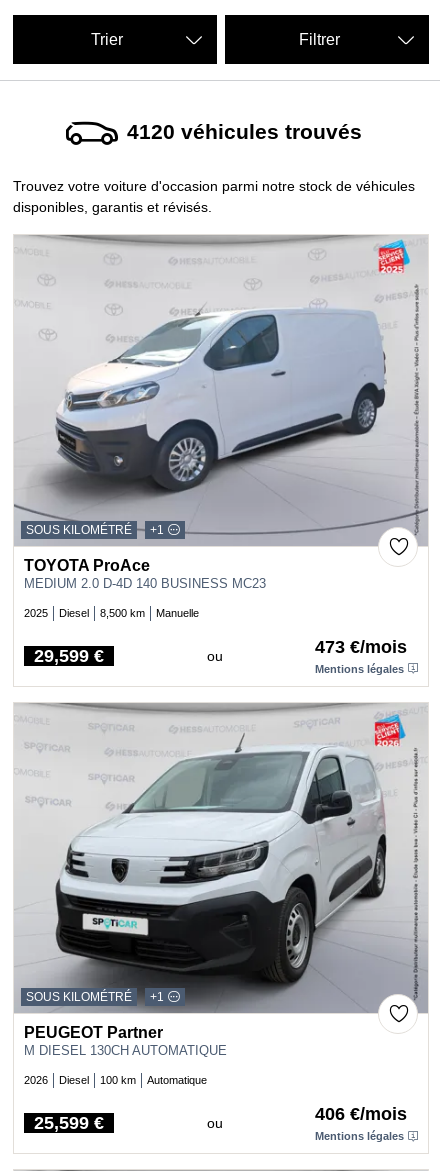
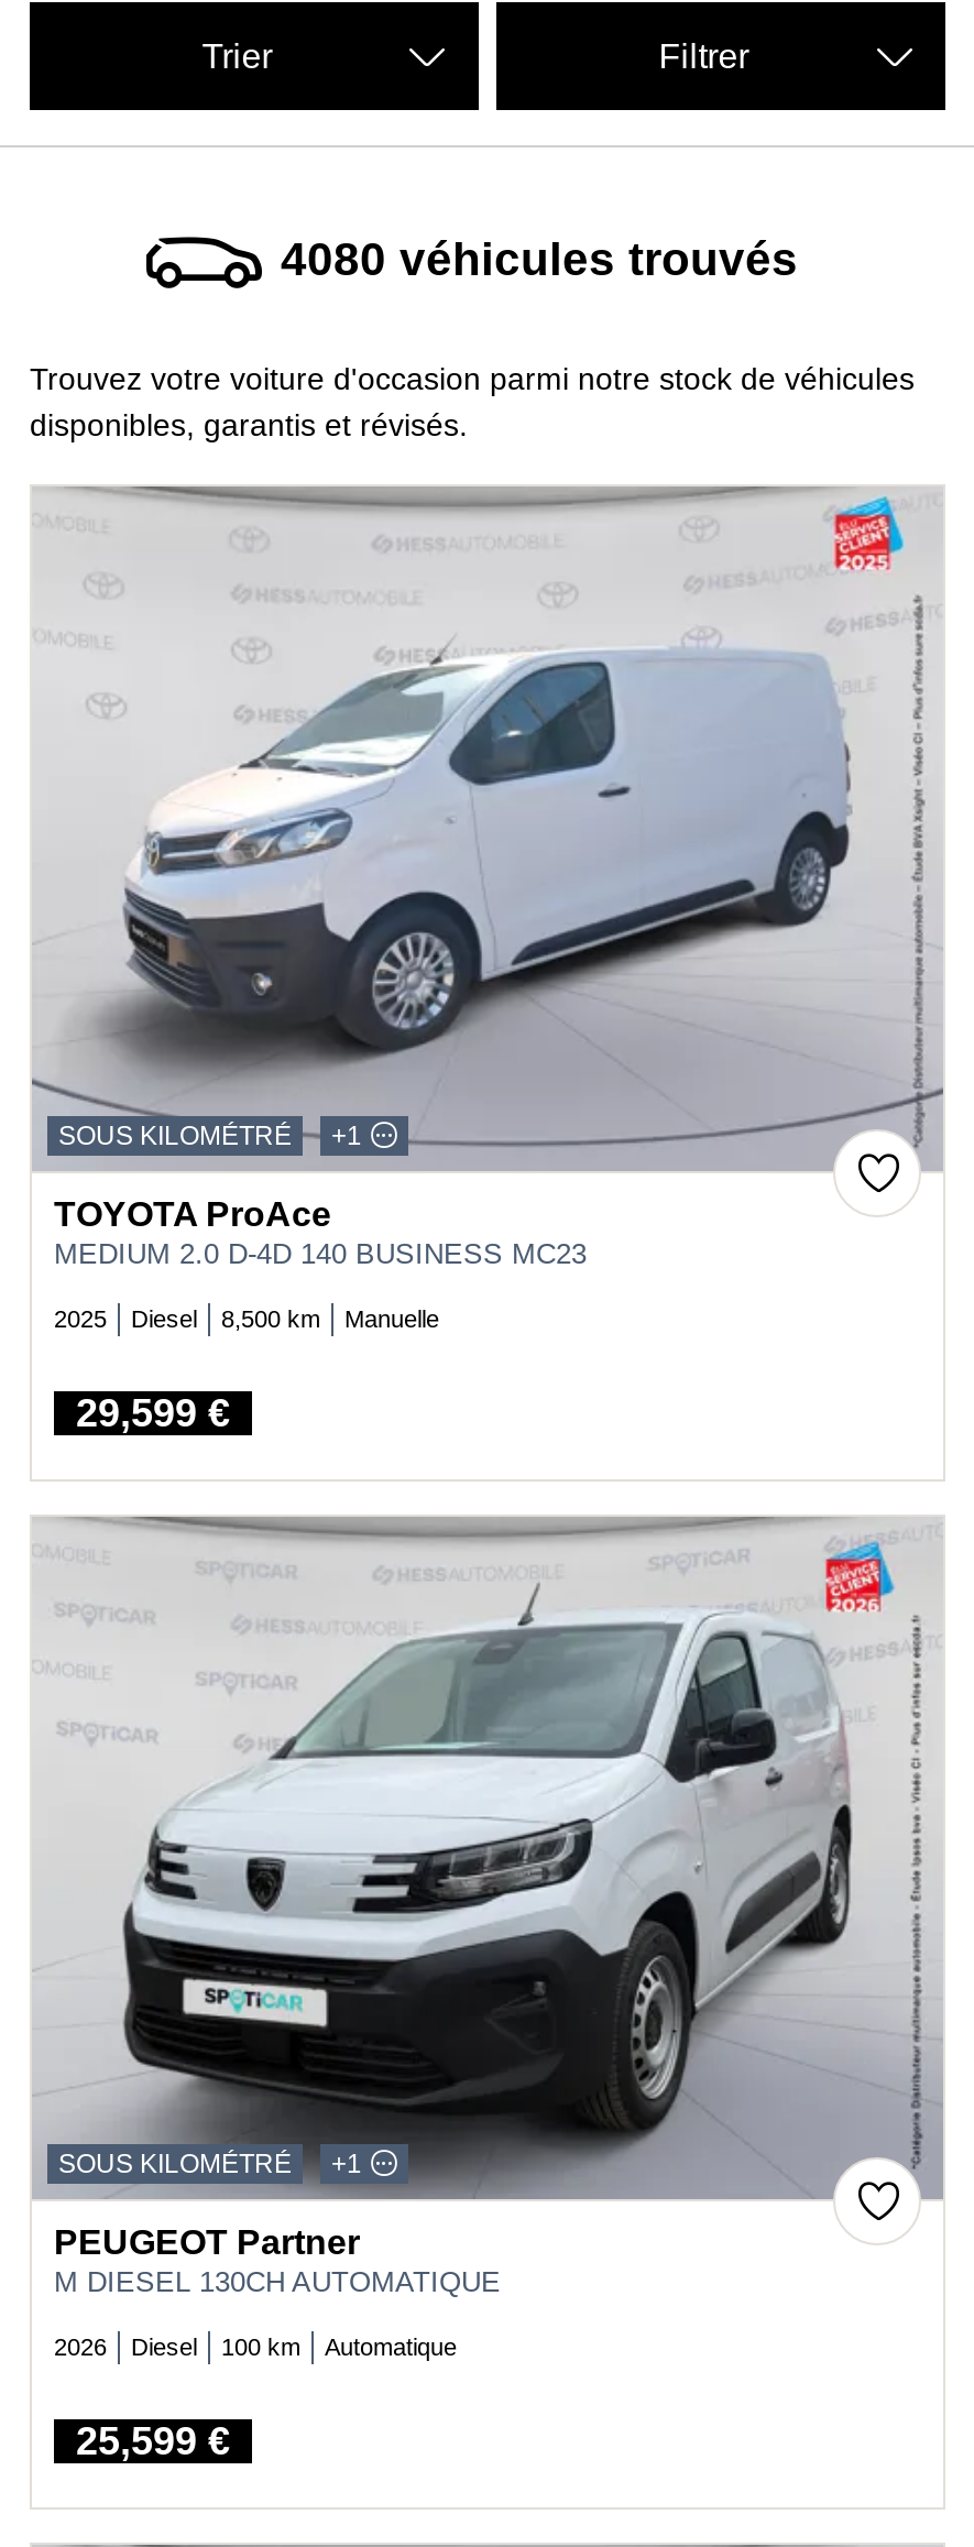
[127,120,362,143] 4120 véhicules trouvés -> [281,233,798,284] 4080 véhicules trouvés
[206,636,407,674] ou | 473 €/mois | Mentions légales -> none
[206,1104,407,1142] ou | 406 €/mois | Mentions légales -> none

